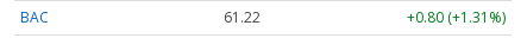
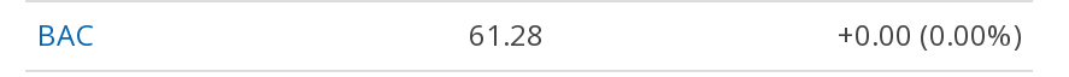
[224,7,261,28] 61.22 -> [469,15,544,56] 61.28
[407,7,506,28] +0.80 (+1.31%) -> [838,15,1021,56] +0.00 (0.00%)

